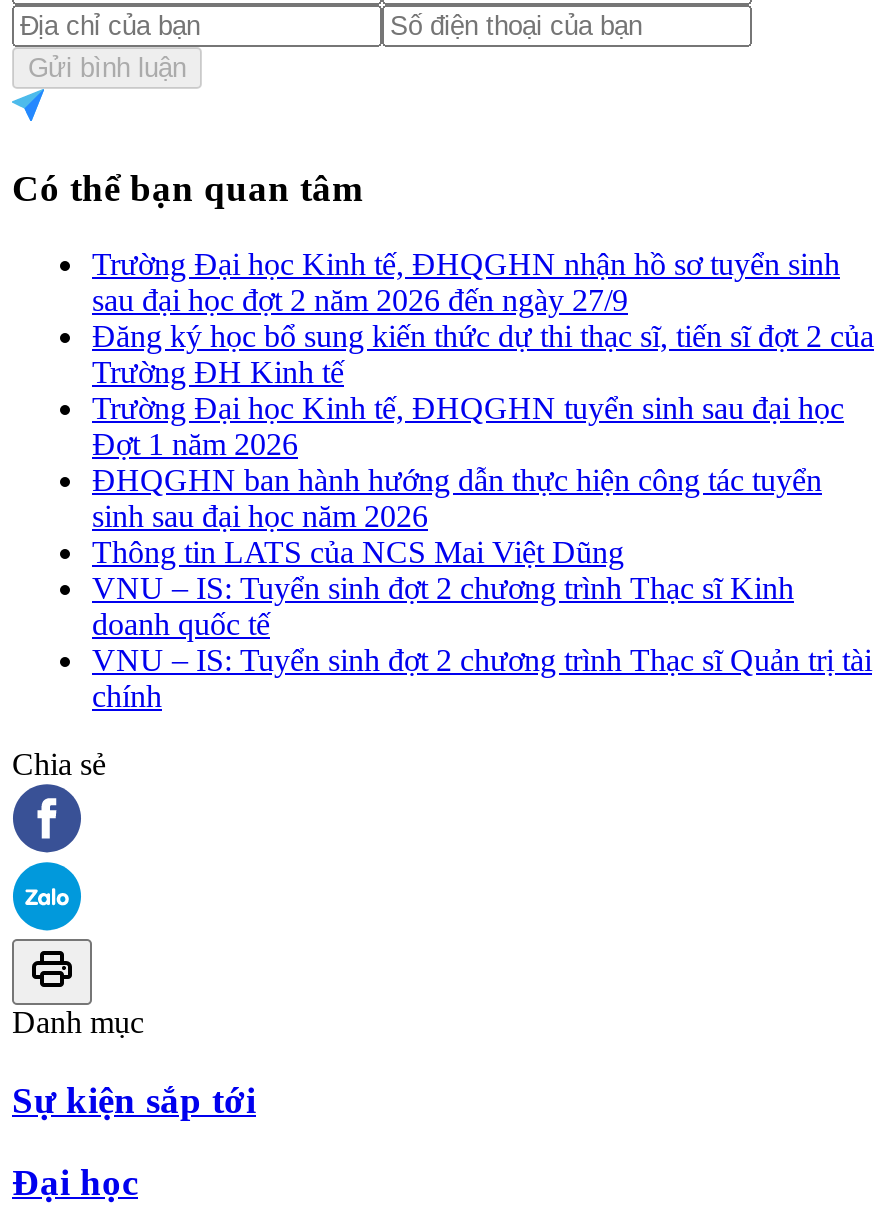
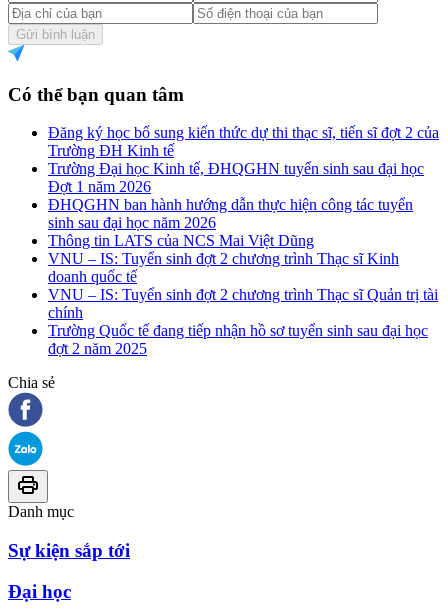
[92,247,840,317] Trường Đại học Kinh tế, ĐHQGHN nhận hồ sơ tuyển sinh | sau đại học đợt 2 năm 2026 đến ngày 27/9 -> none
moved [92,319,874,713] -> [48,124,439,321]: Đăng ký học bổ sung kiến thức dự thi thạc sĩ, tiến sĩ đợt 2 của | Trường ĐH Kinh tế | Trường Đại học Kinh tế, ĐHQGHN tuyển sinh sau đại học | ... | VNU – IS: Tuyển sinh đợt 2 chương trình Thạc sĩ Quản trị tài | chính
none -> [48,322,428,357] Trường Quốc tế đang tiếp nhận hồ sơ tuyển sinh sau đại học | đợt 2 năm 2025

